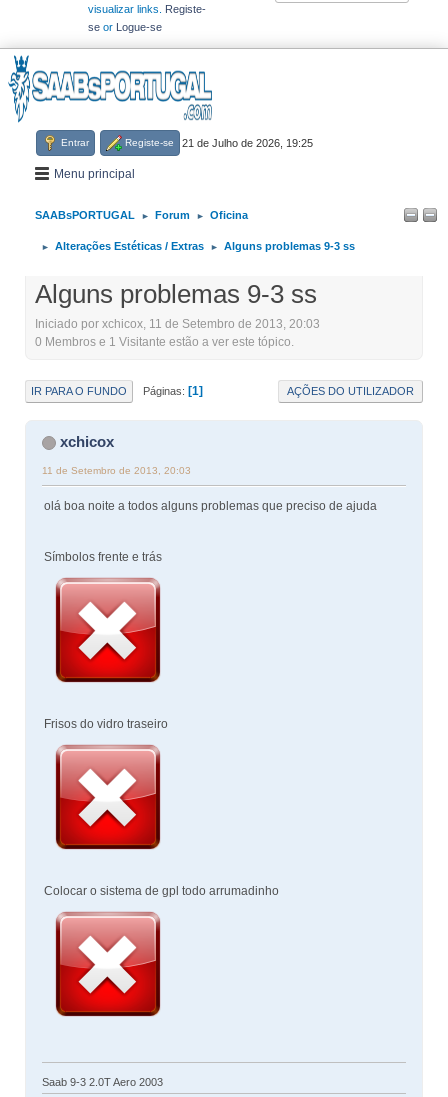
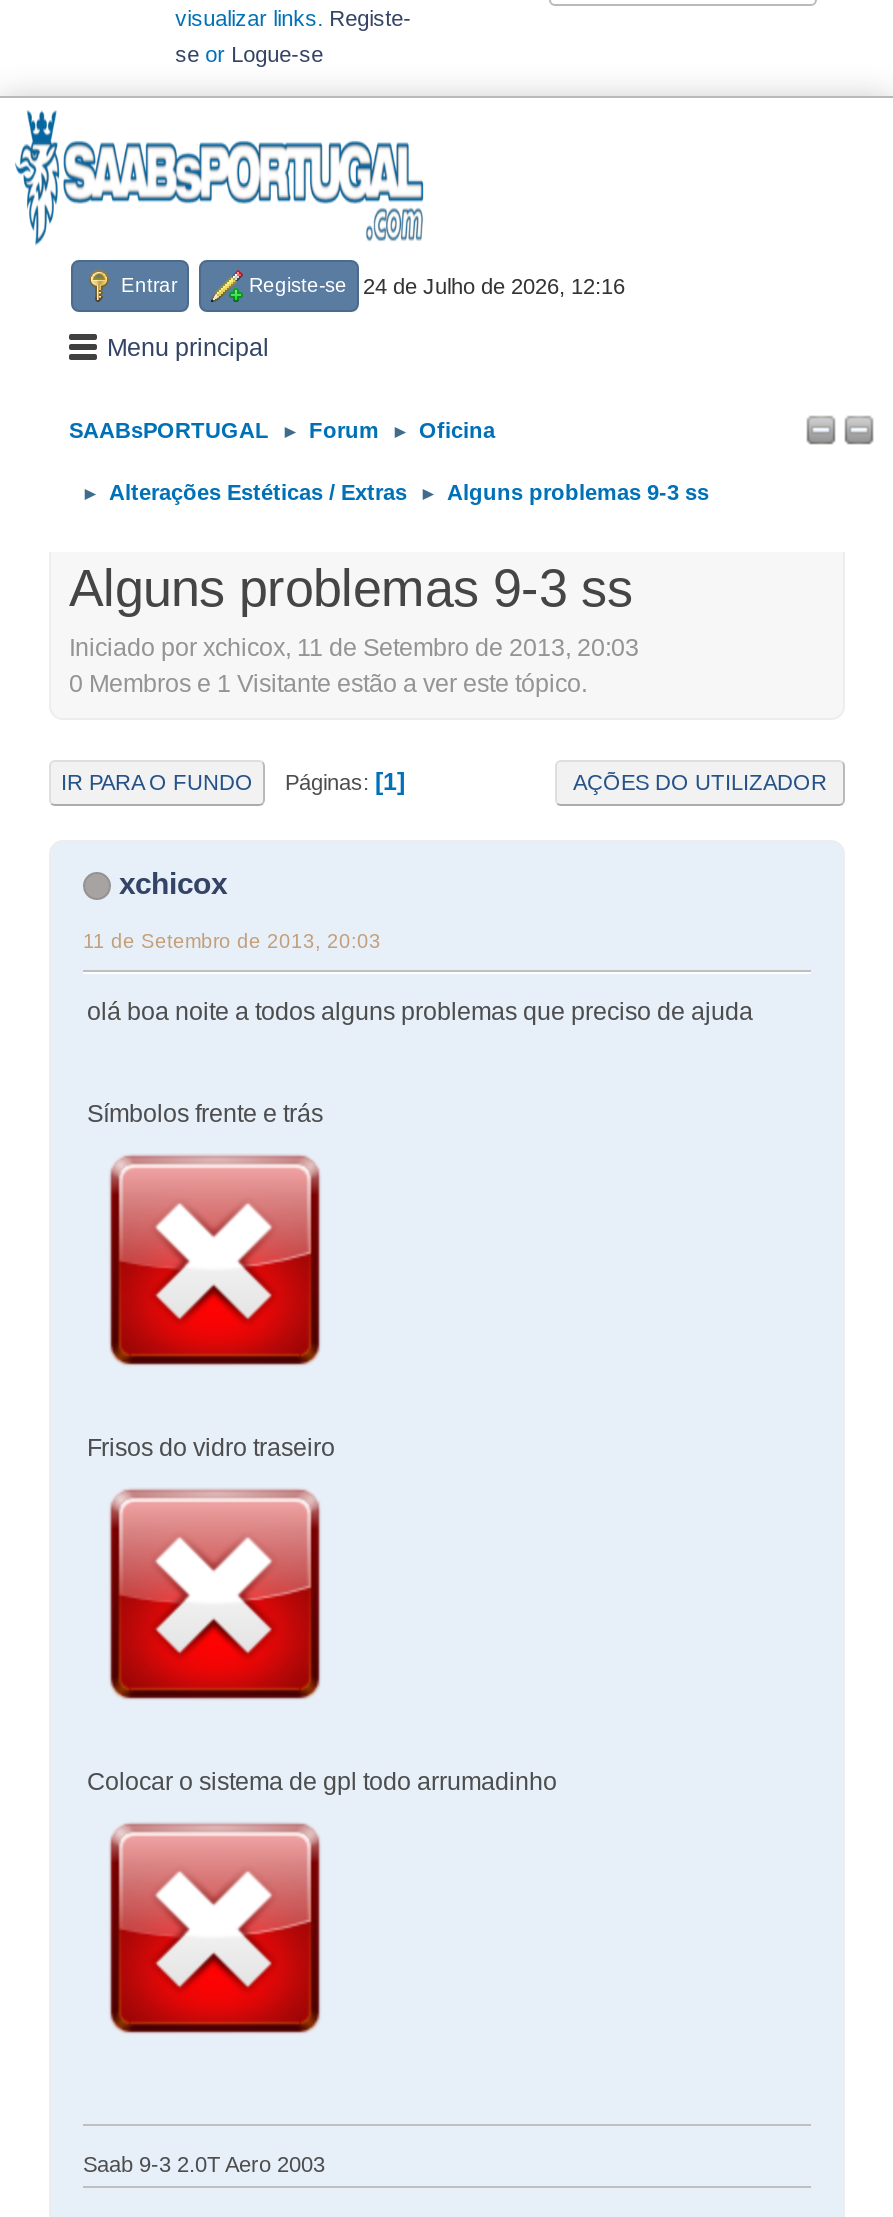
[125,137,313,149] Registe-se 21 de Julho de 2026, 19:25 -> [249,274,625,298] Registe-se 24 de Julho de 2026, 12:16

